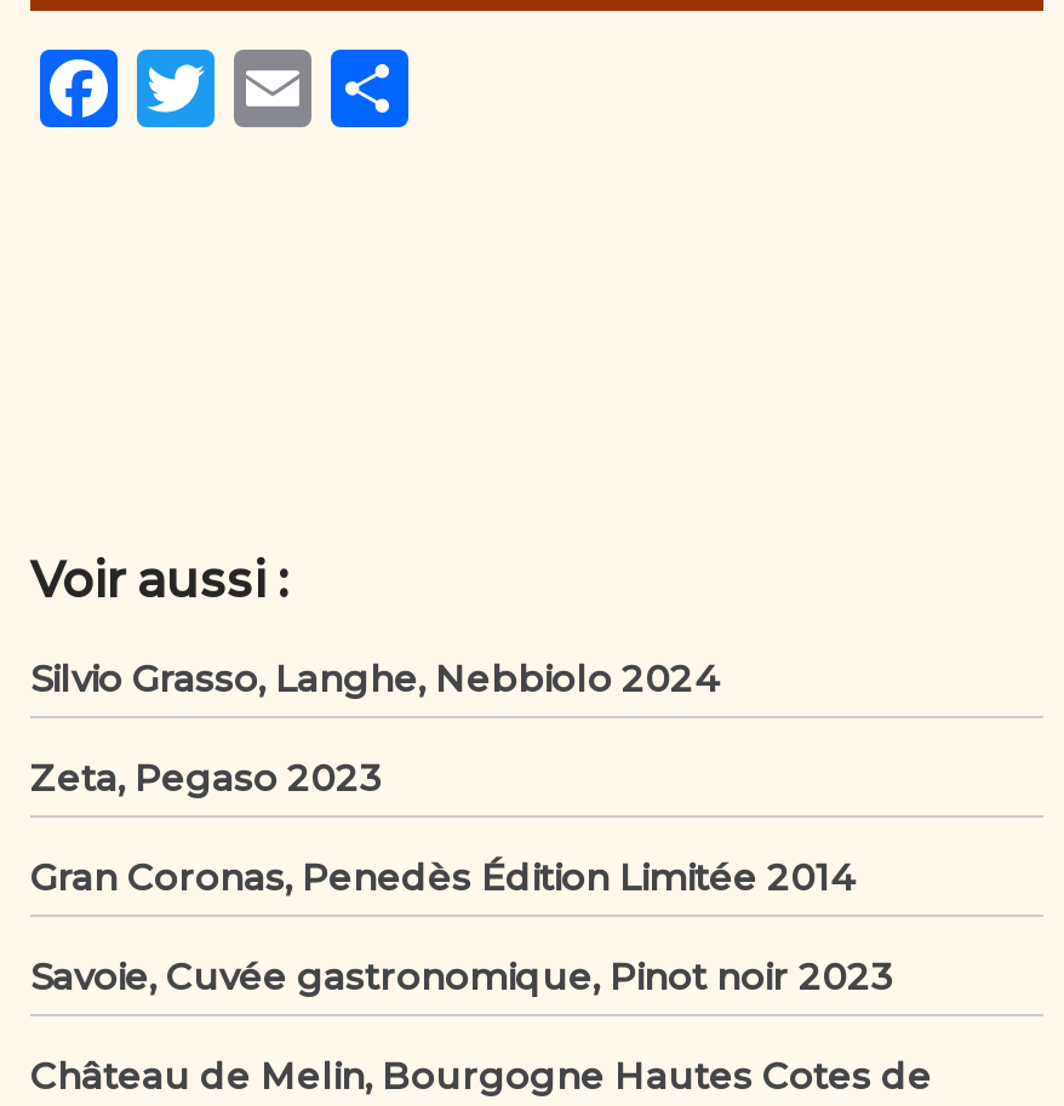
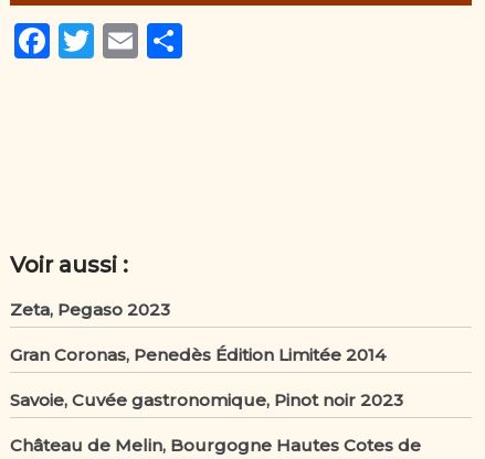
[30,655,719,701] Silvio Grasso, Langhe, Nebbiolo 2024 -> none

